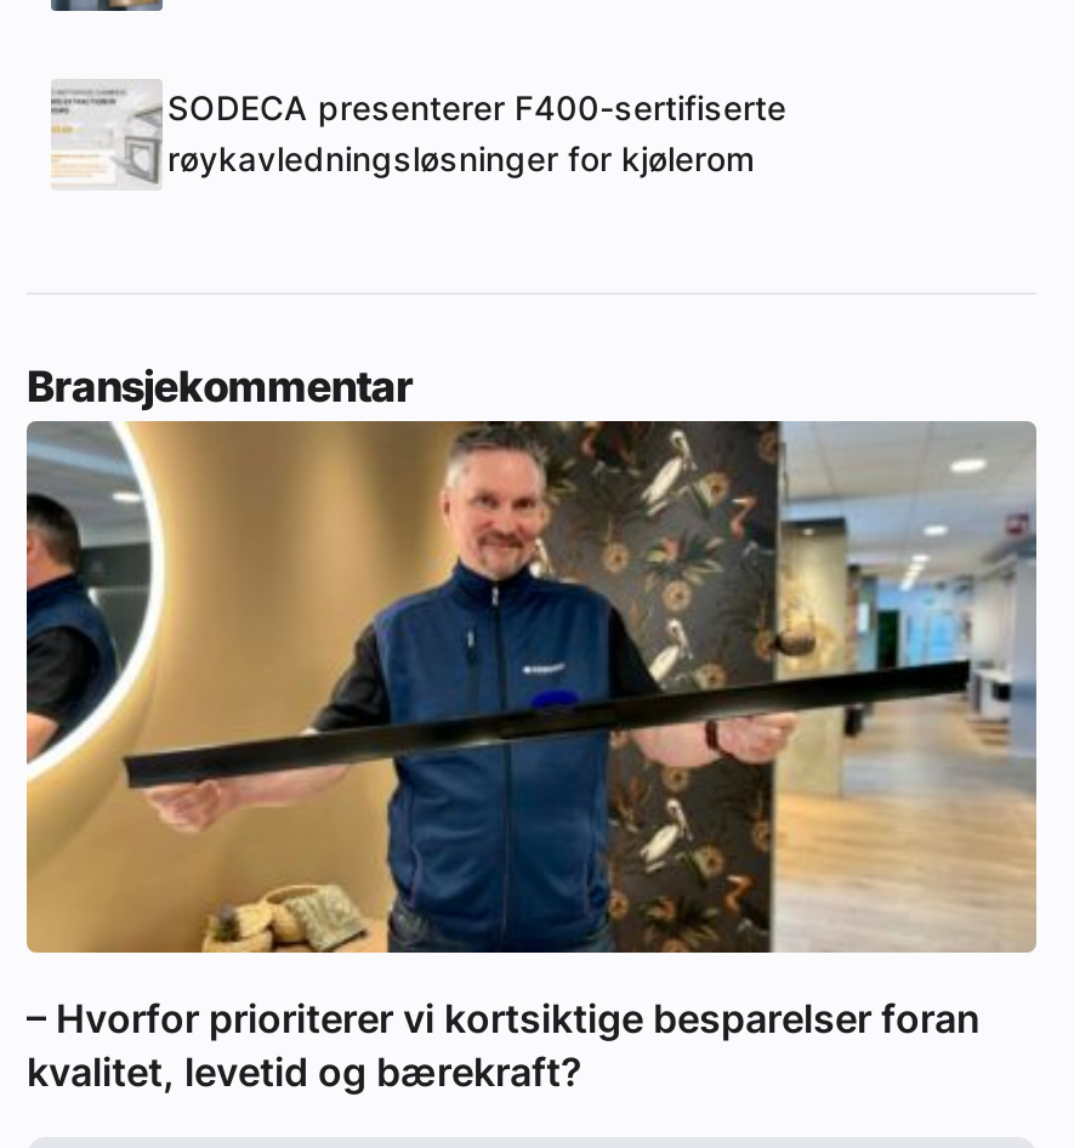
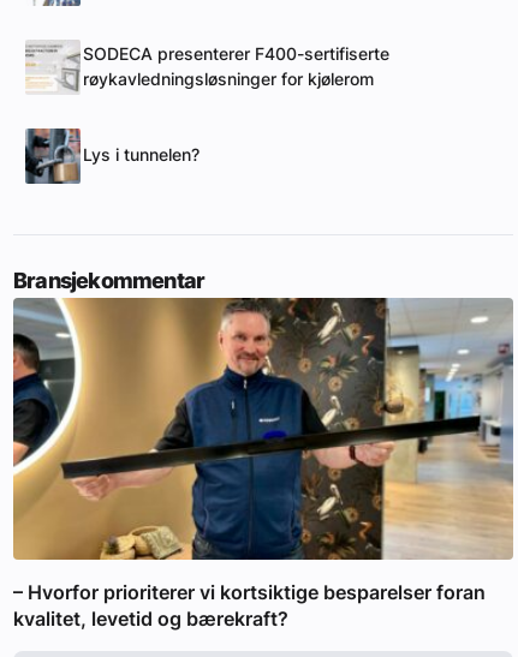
none -> [24,127,200,185] [image] | Lys i tunnelen?

